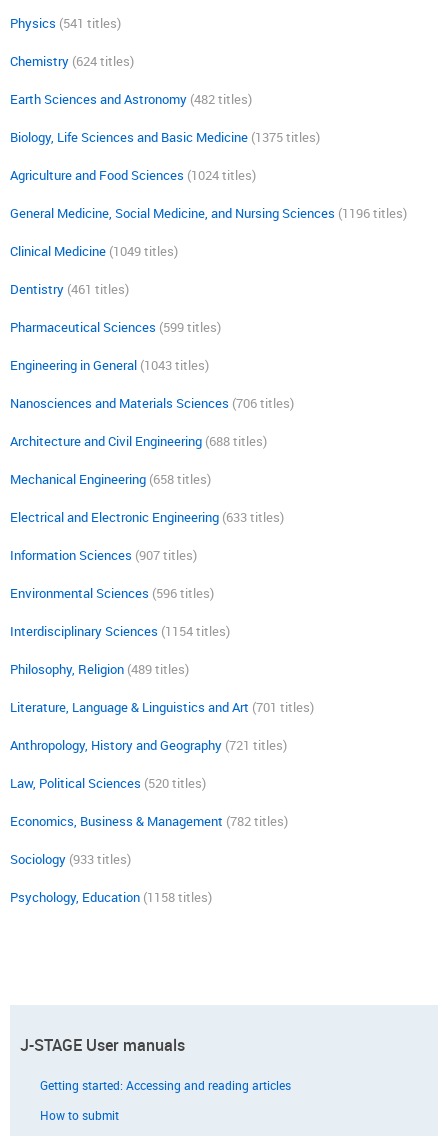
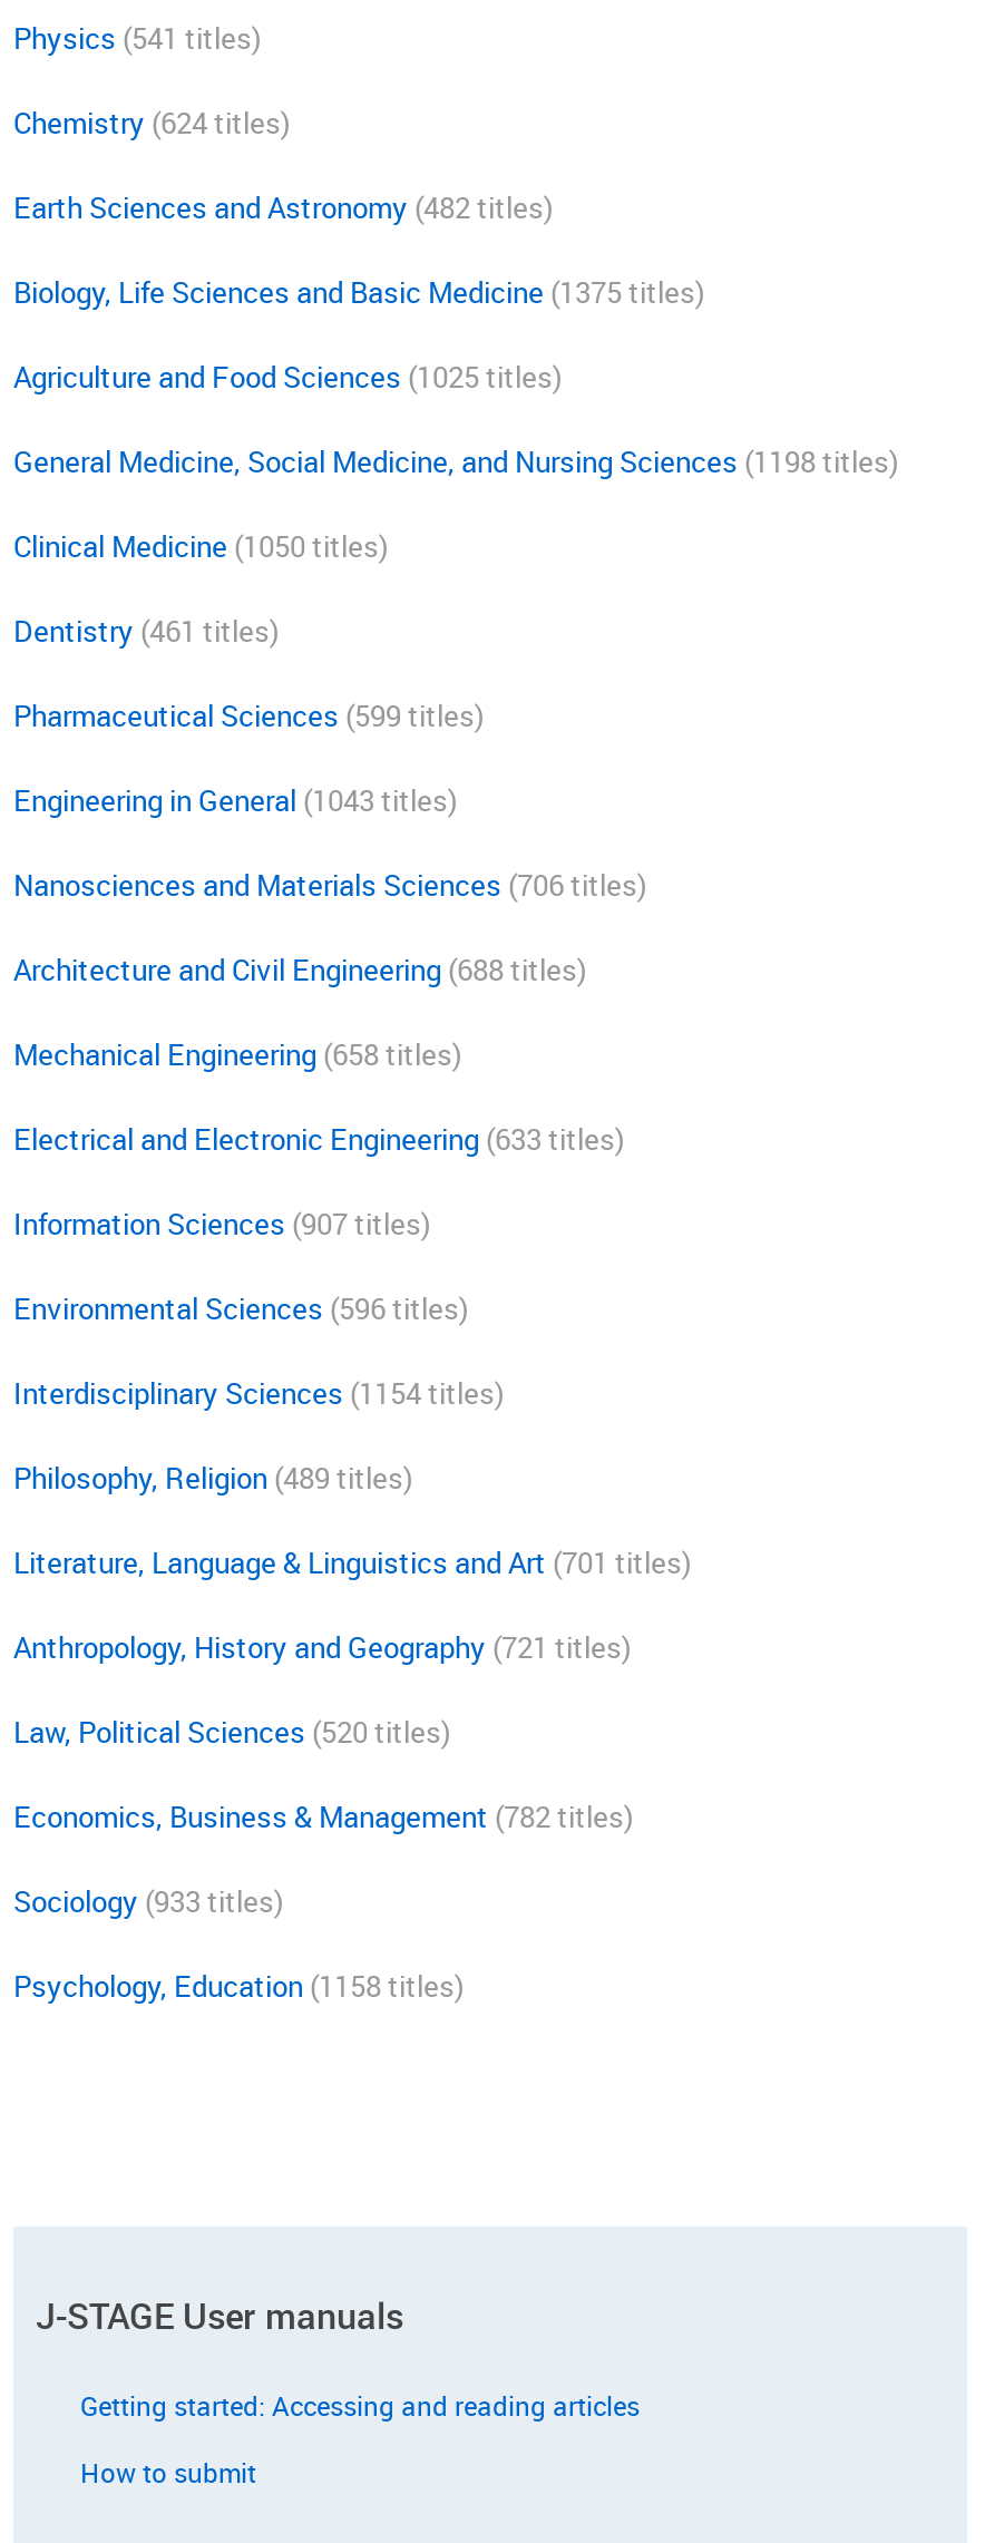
[10,166,256,184] Agriculture and Food Sciences (1024 titles) -> [13,357,562,397] Agriculture and Food Sciences (1025 titles)
[10,204,407,222] General Medicine, Social Medicine, and Nursing Sciences (1196 titles) -> [13,441,898,481] General Medicine, Social Medicine, and Nursing Sciences (1198 titles)
[10,242,178,260] Clinical Medicine (1049 titles) -> [13,526,388,566] Clinical Medicine (1050 titles)

